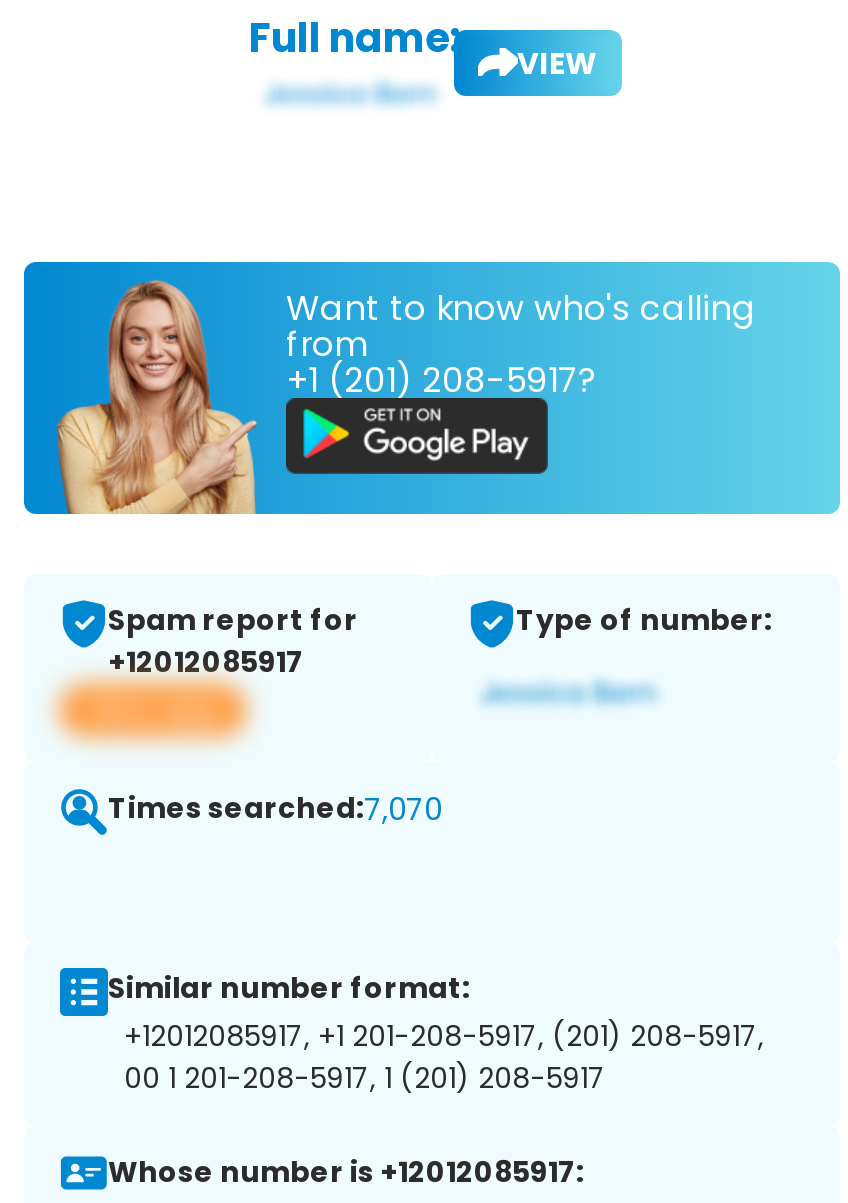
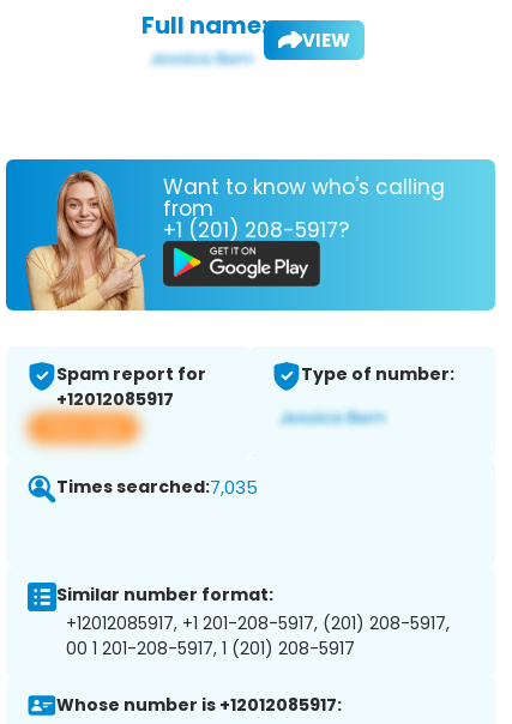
[108,788,442,830] Times searched:7,070 -> [56,475,258,500] Times searched:7,035

